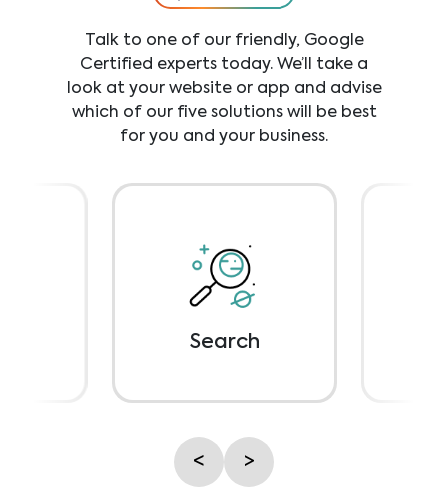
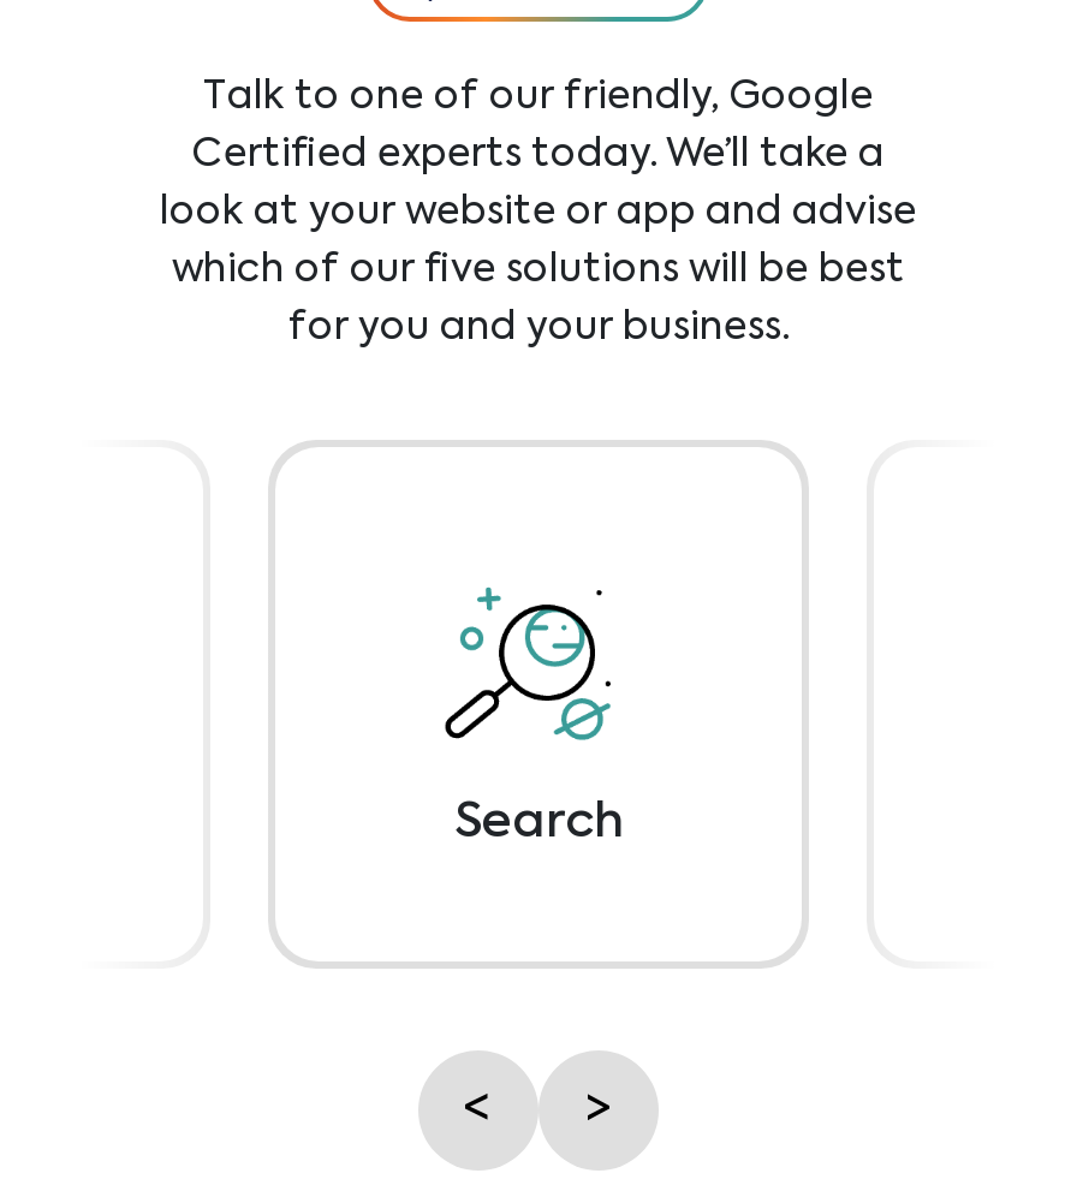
[185,247,252,307] [image] -> [442,596,606,740] [image]

